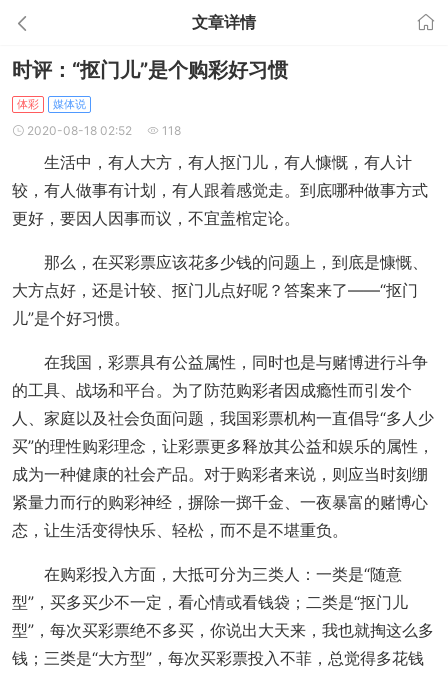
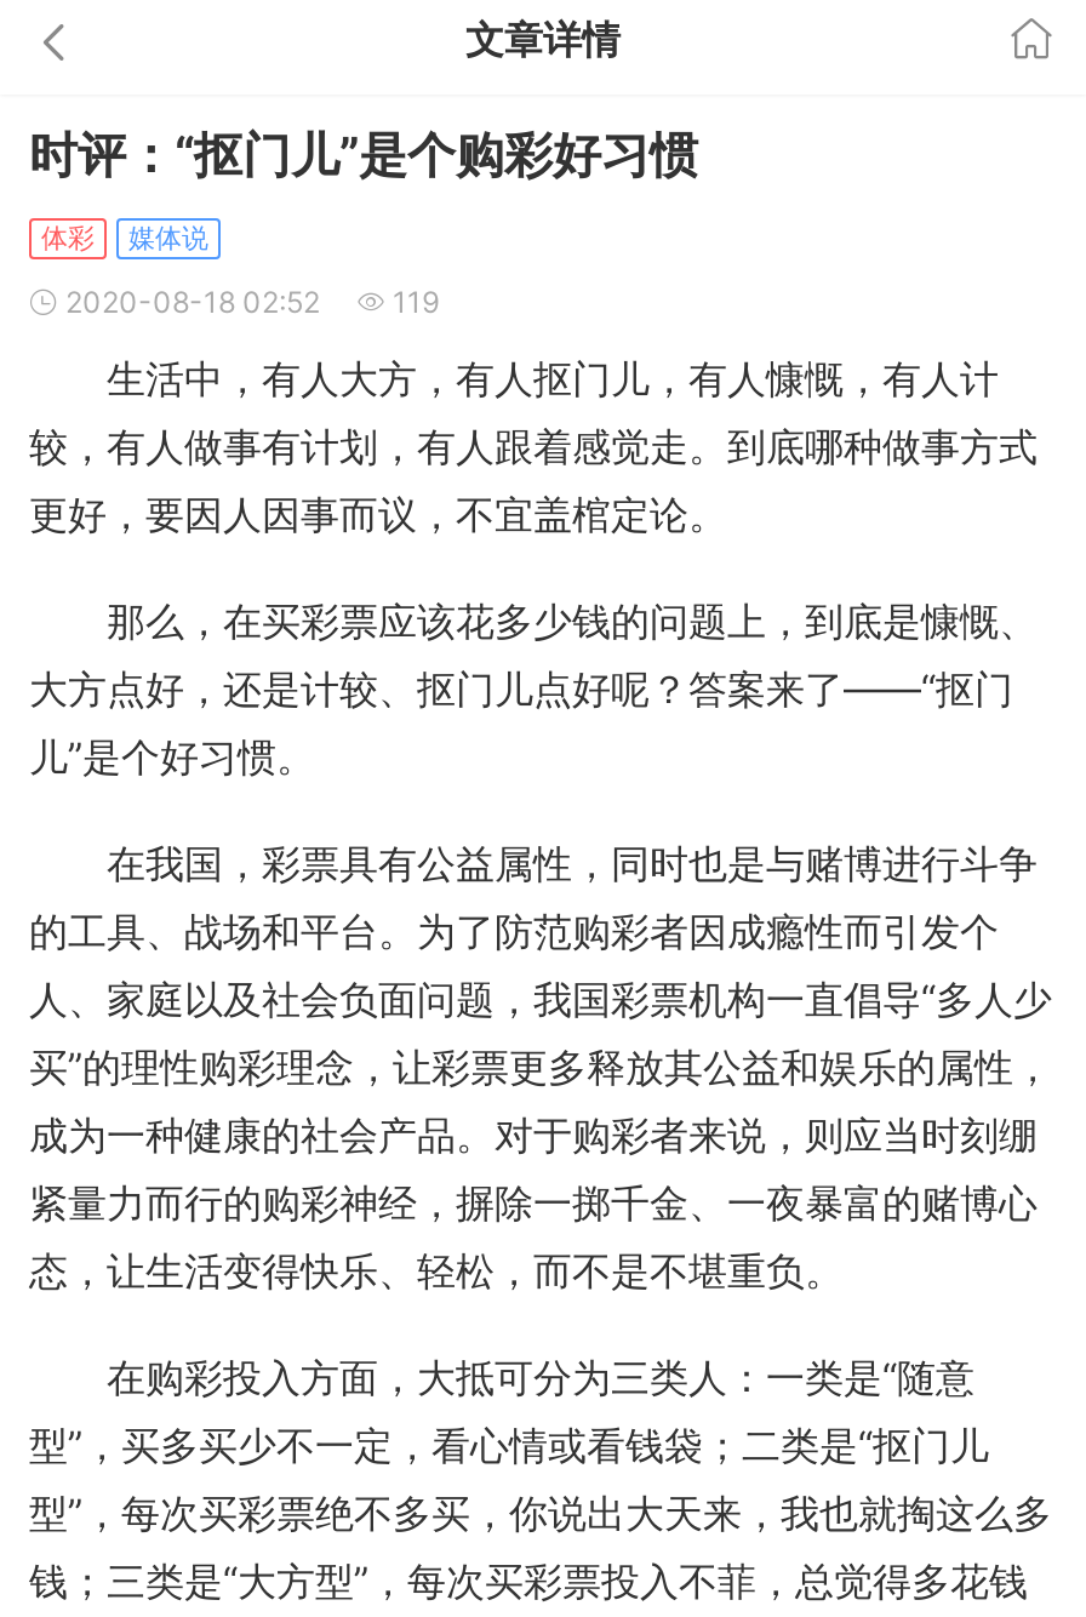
[27,123,181,138] 2020-08-18 02:52 118 -> [65,284,439,320] 2020-08-18 02:52 119

